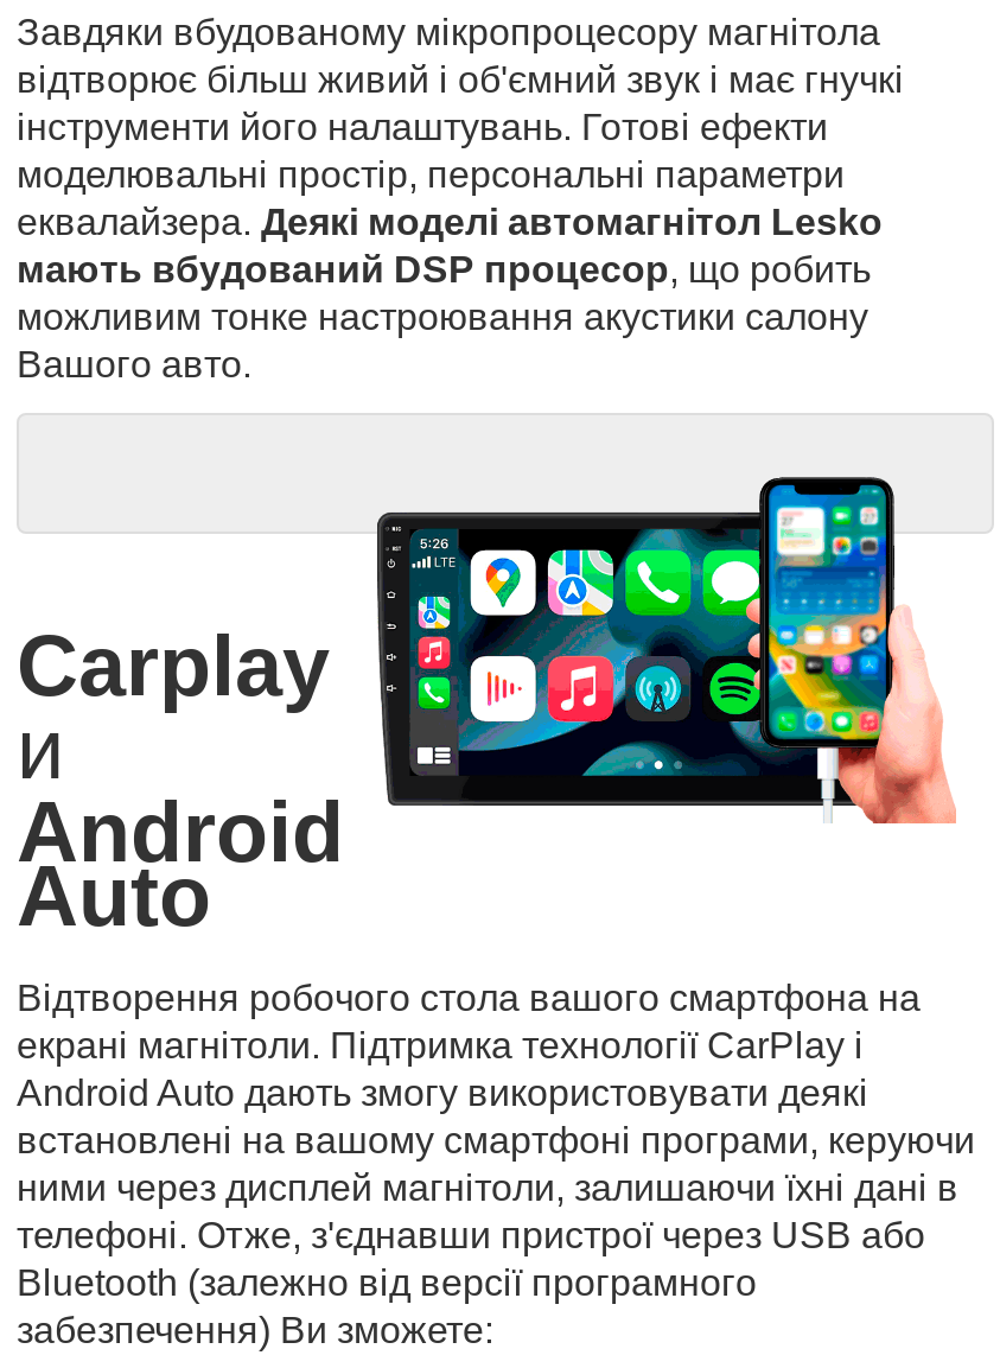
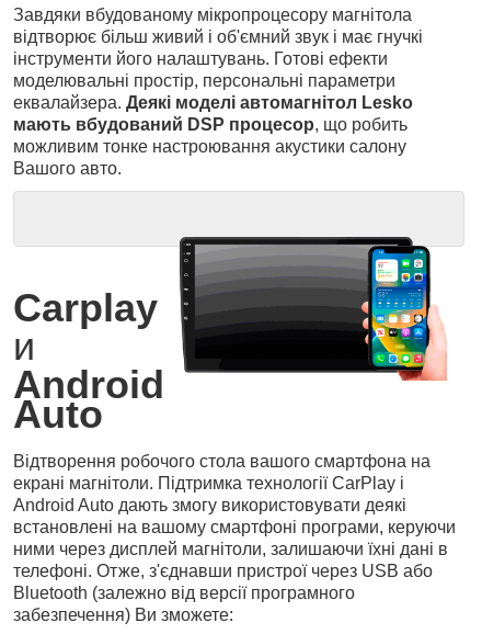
[410,475,954,823] [image] -> [194,220,447,382] [image]

